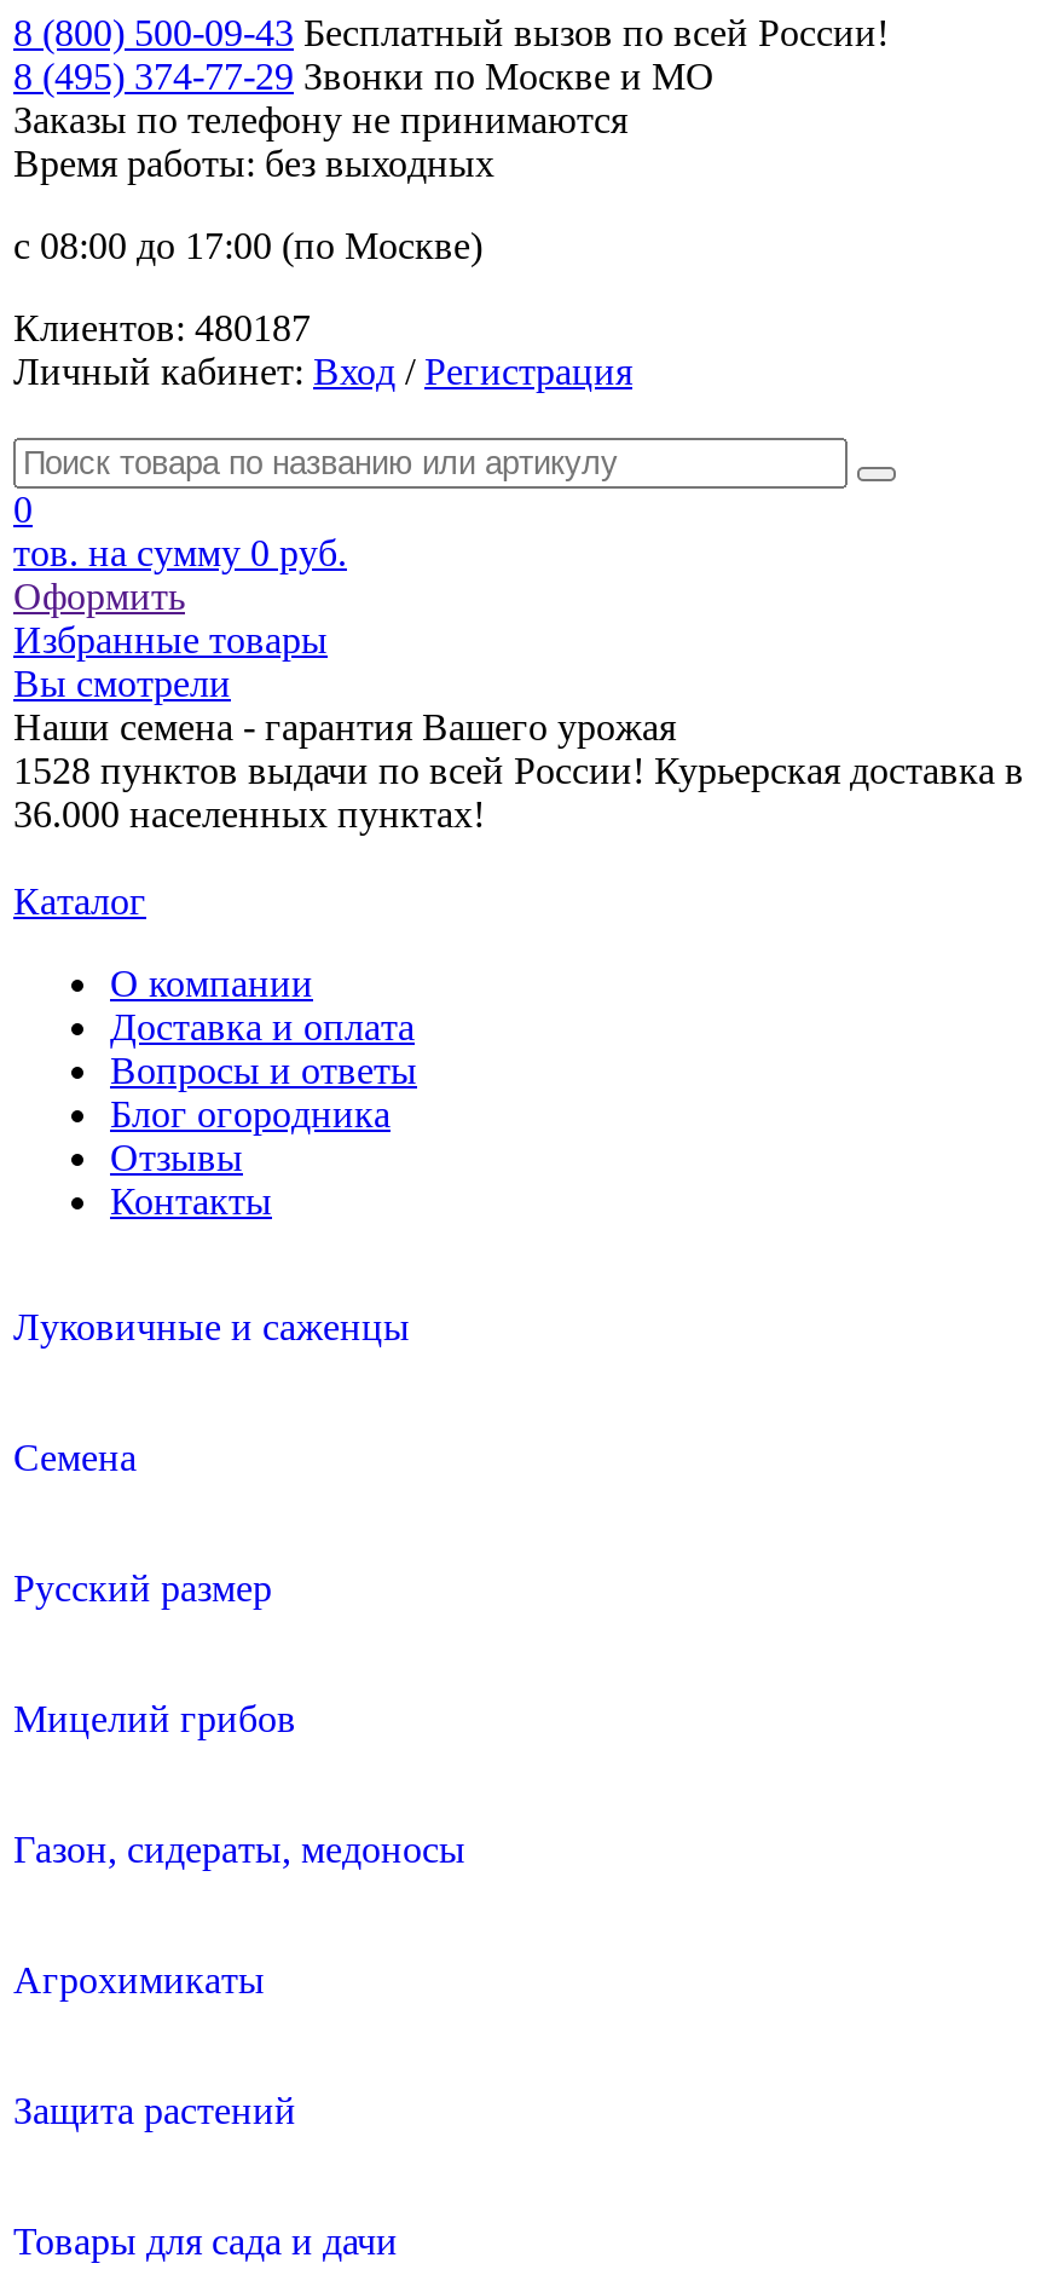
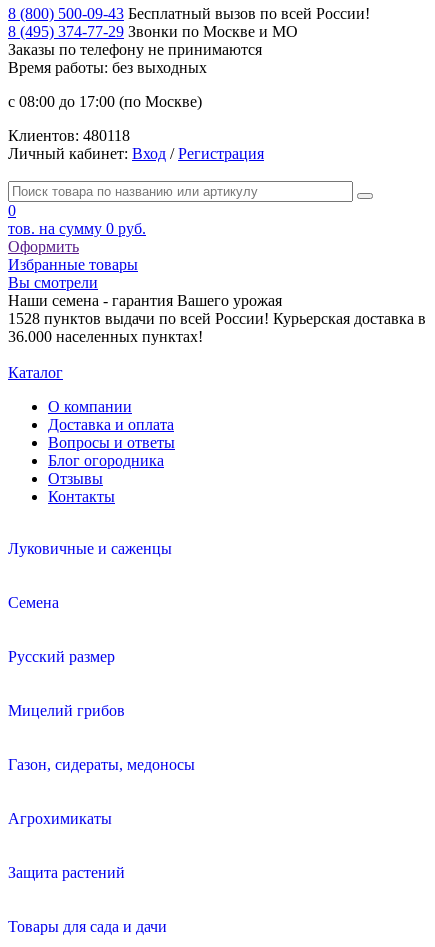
[13,307,311,348] Клиентов: 480187 -> [8,127,130,144] Клиентов: 480118

